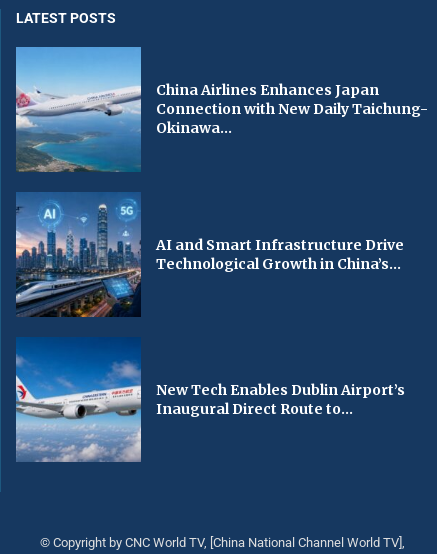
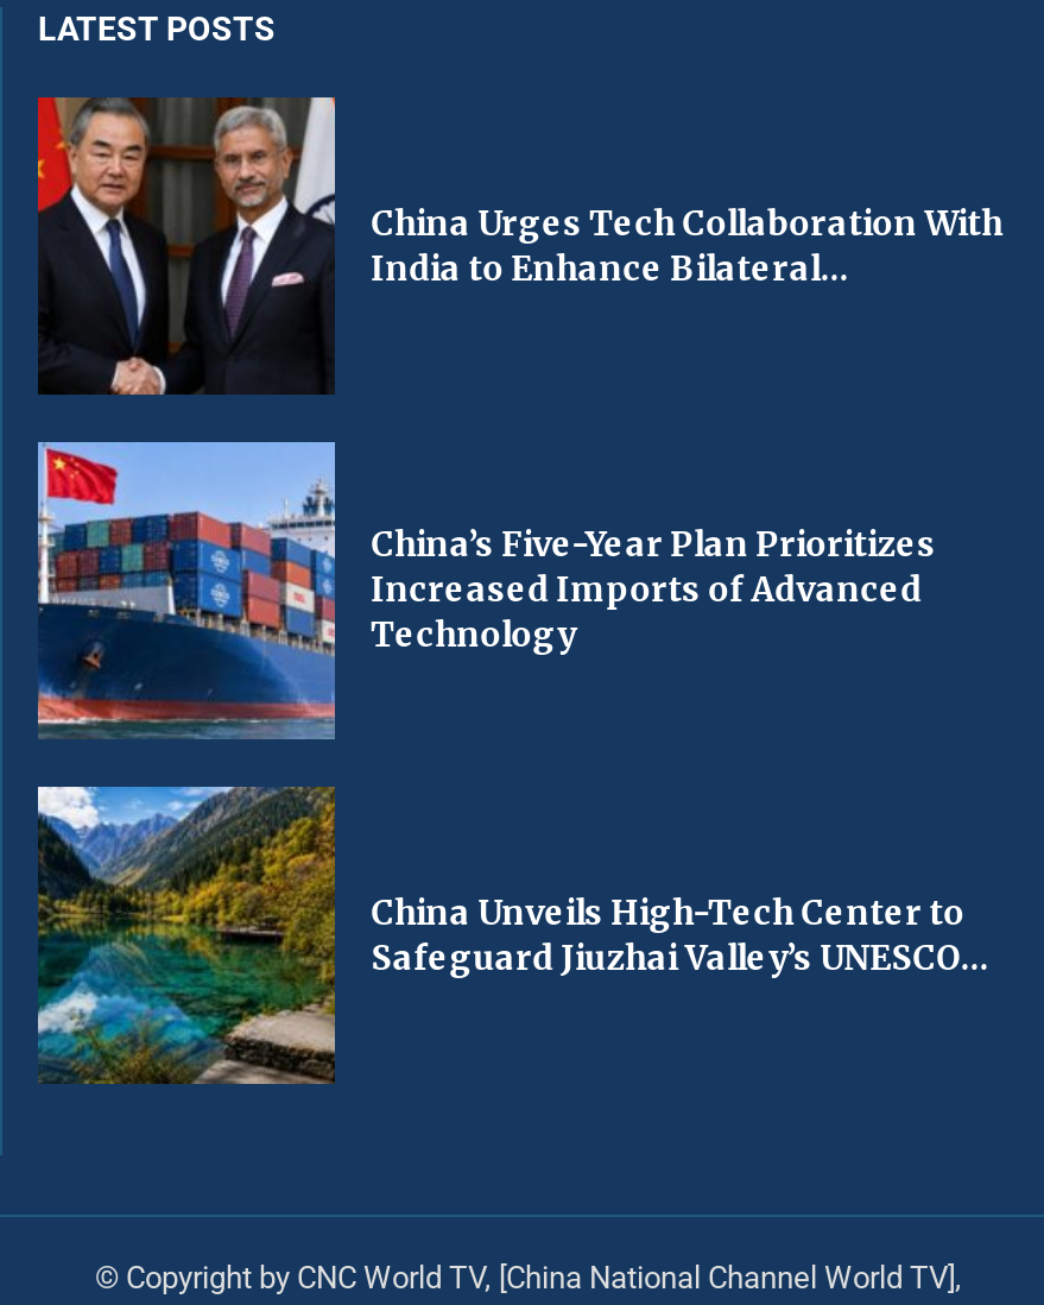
[15,46,428,173] [image] | China Airlines Enhances Japan | Connection with New Daily Taichung- | Okinawa... -> [36,95,1003,397] [image] | China Urges Tech Collaboration With | India to Enhance Bilateral...
[15,192,404,318] [image] | AI and Smart Infrastructure Drive | Technological Growth in China’s... -> [36,440,936,742] [image] | China’s Five-Year Plan Prioritizes | Increased Imports of Advanced | Technology
[15,337,405,463] [image] | New Tech Enables Dublin Airport’s | Inaugural Direct Route to... -> [36,784,988,1086] [image] | China Unveils High-Tech Center to | Safeguard Jiuzhai Valley’s UNESCO...

